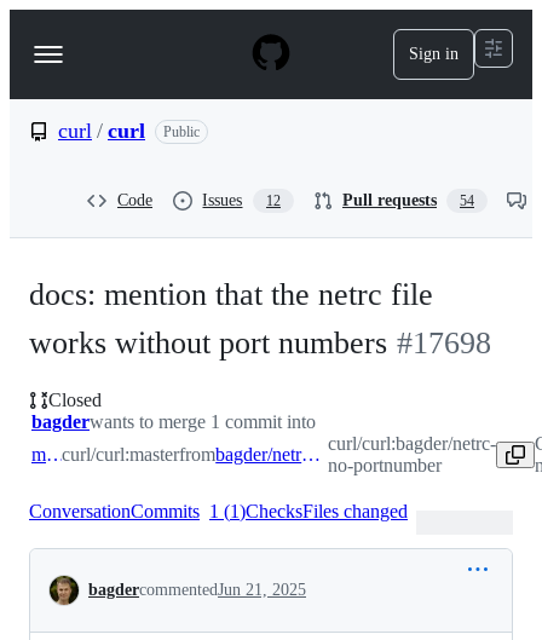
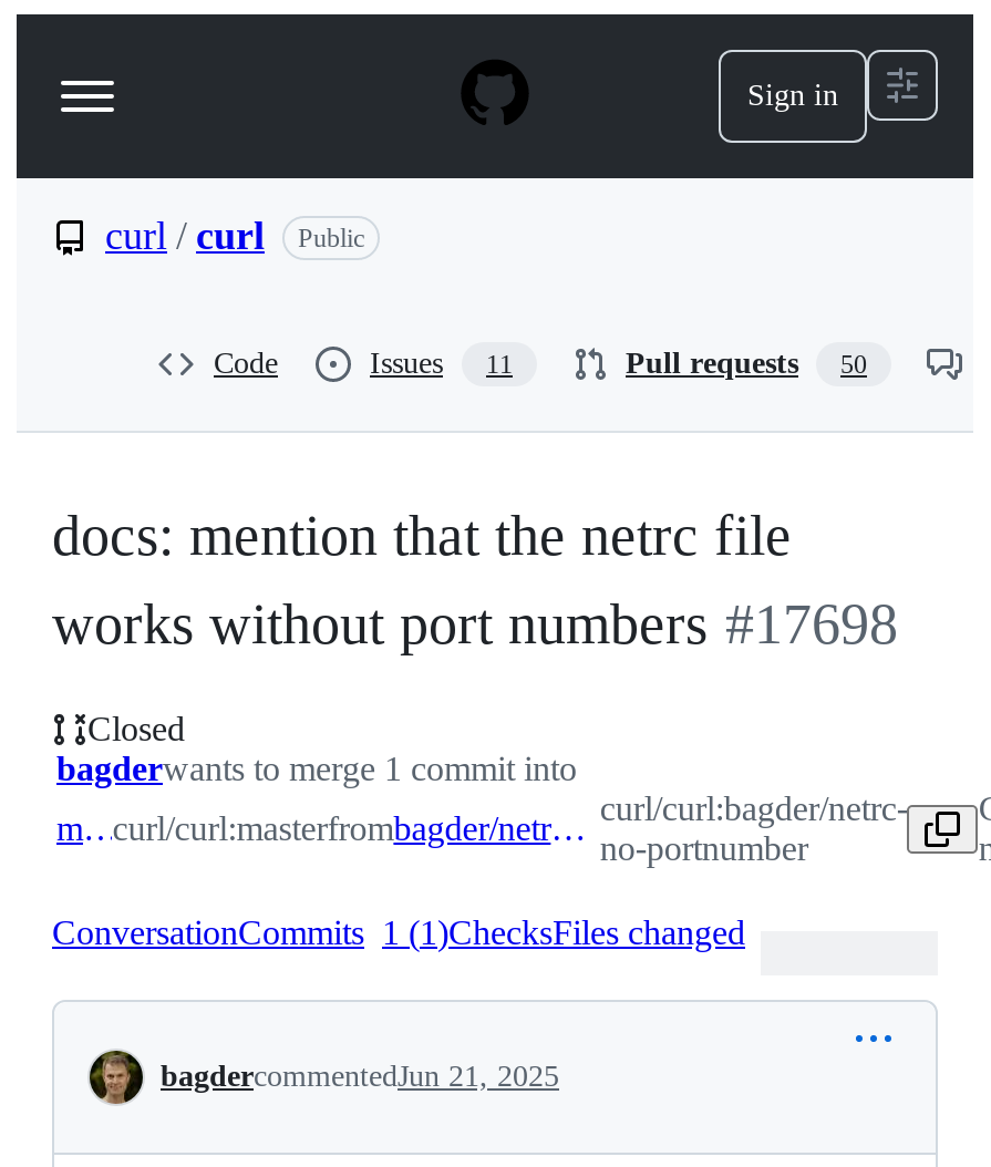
[203,191,281,209] Issues 12 -> [370,347,513,380] Issues 11
[342,191,474,209] Pull requests 54 -> [626,347,867,380] Pull requests 50

